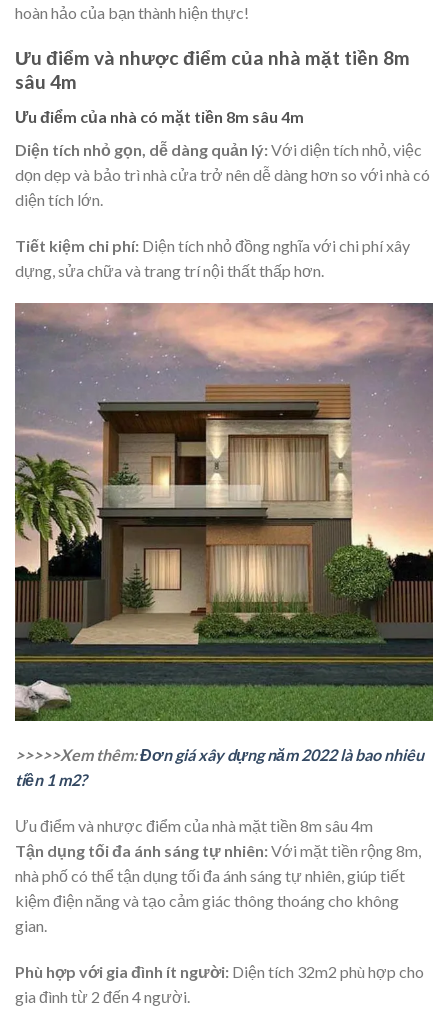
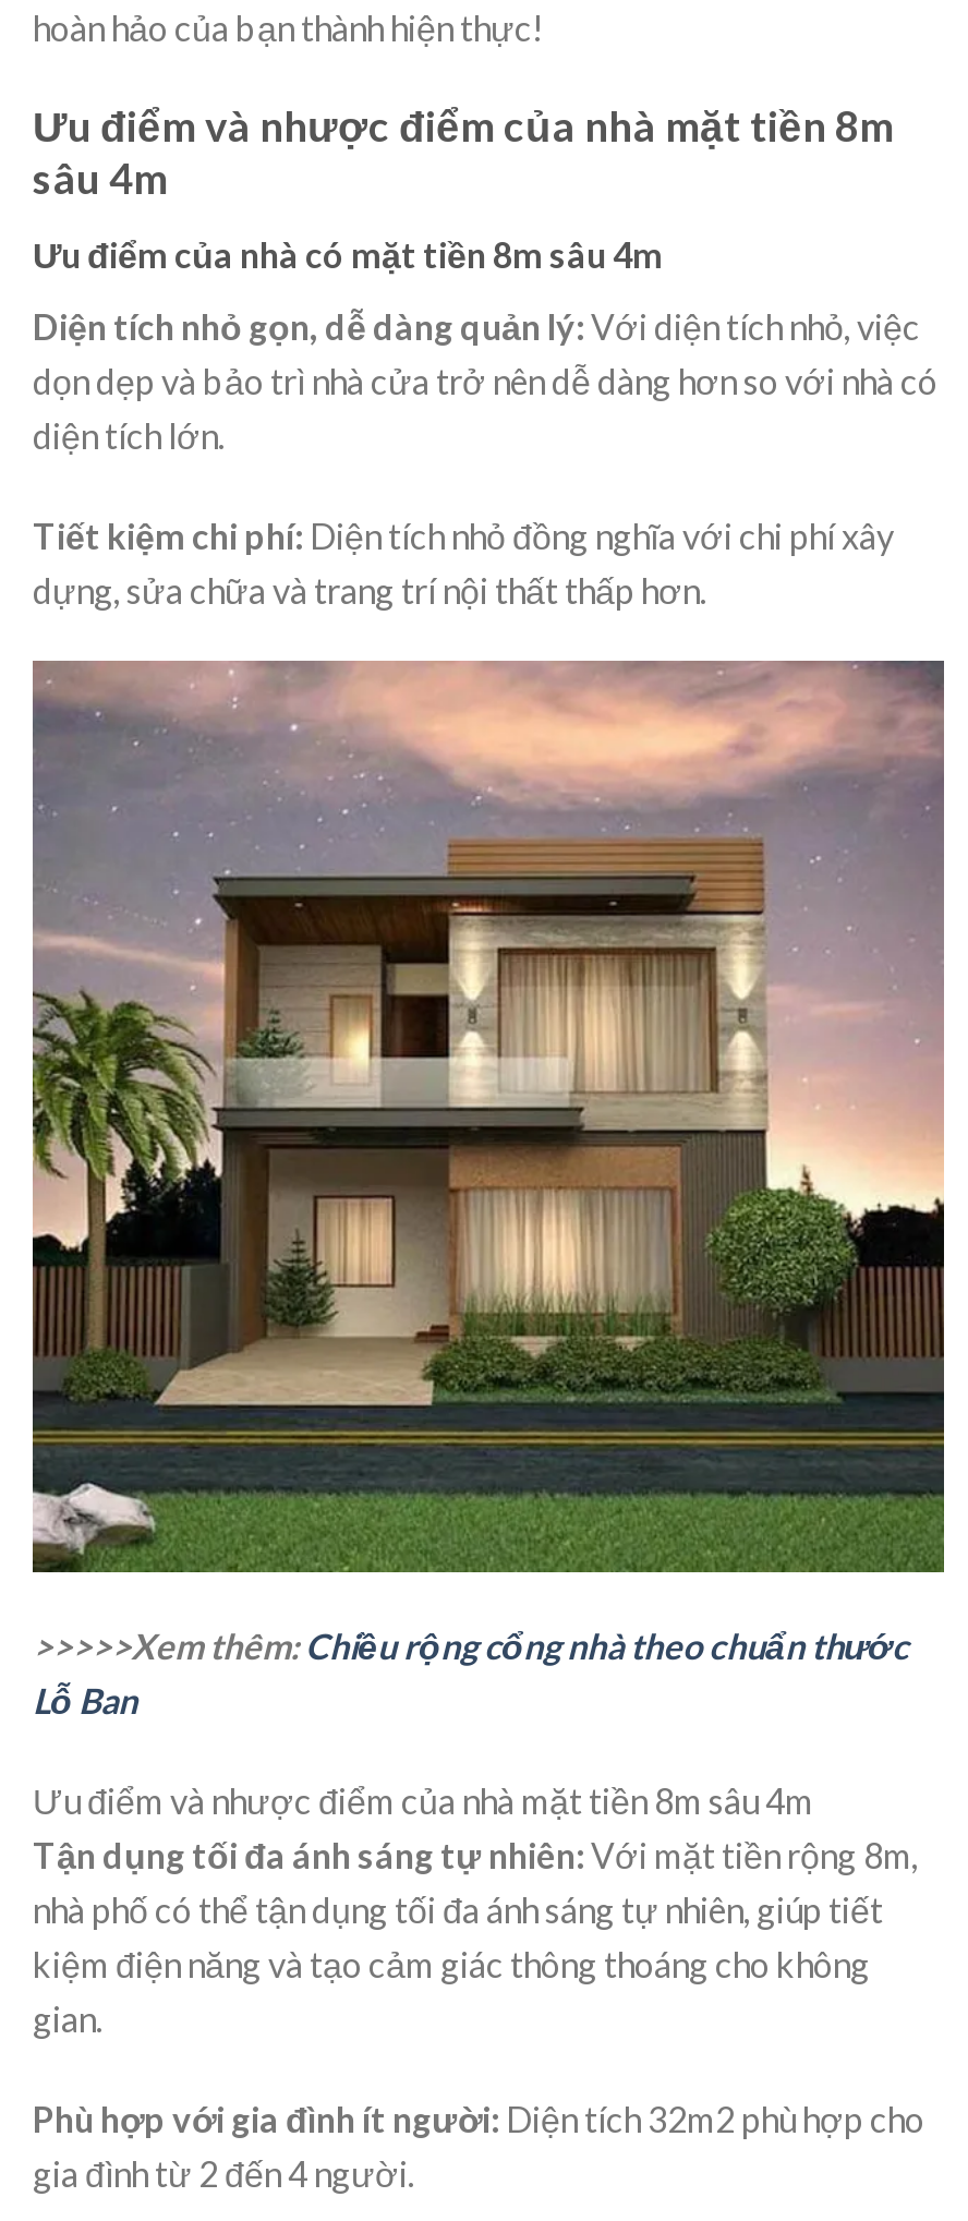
[15,745,424,789] >>>>>Xem thêm: Đơn giá xây dựng năm 2022 là bao nhiêu | tiền 1 m2? -> [33,1625,909,1721] >>>>>Xem thêm: Chiều rộng cổng nhà theo chuẩn thước | Lỗ Ban

